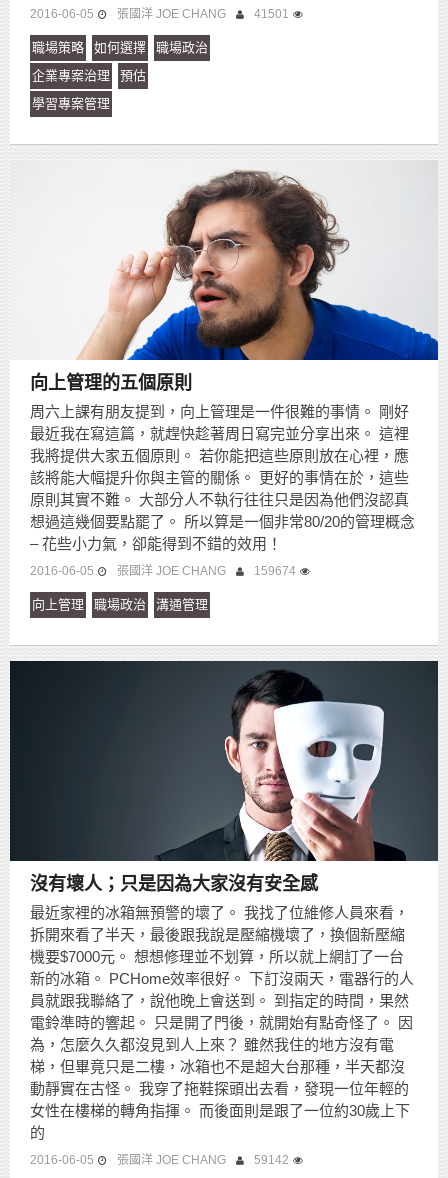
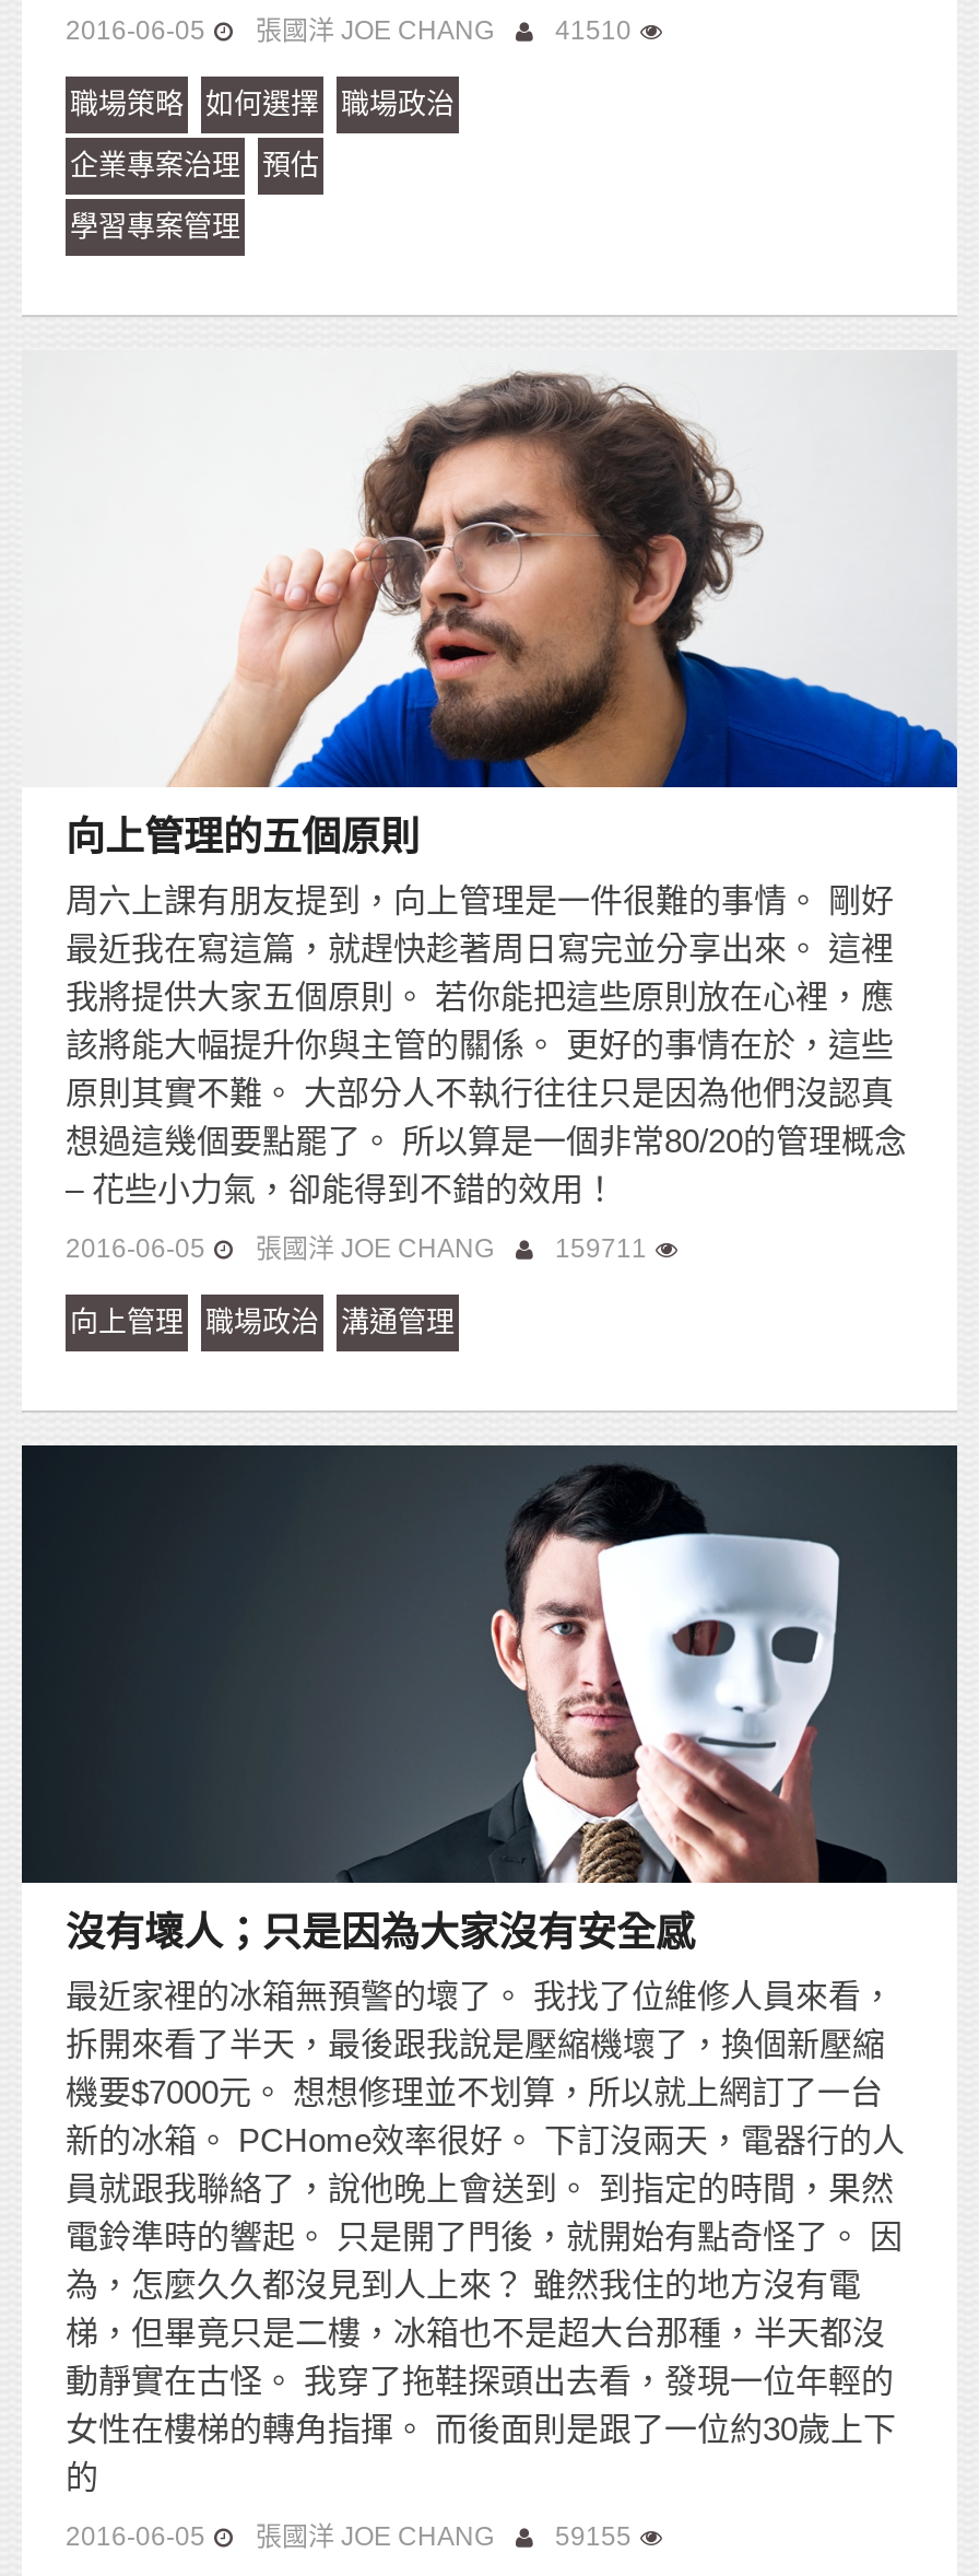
[30,7,289,21] 2016-06-05 張國洋 JOE CHANG 41501 -> [66,15,632,46] 2016-06-05 張國洋 JOE CHANG 41510
[30,564,296,578] 2016-06-05 張國洋 JOE CHANG 159674 -> [66,1233,647,1264] 2016-06-05 張國洋 JOE CHANG 159711
[30,1153,289,1167] 2016-06-05 張國洋 JOE CHANG 59142 -> [66,2521,632,2552] 2016-06-05 張國洋 JOE CHANG 59155

